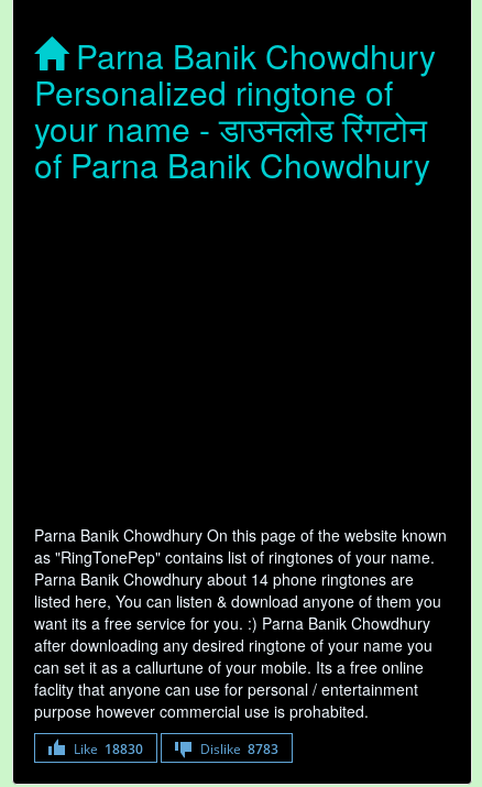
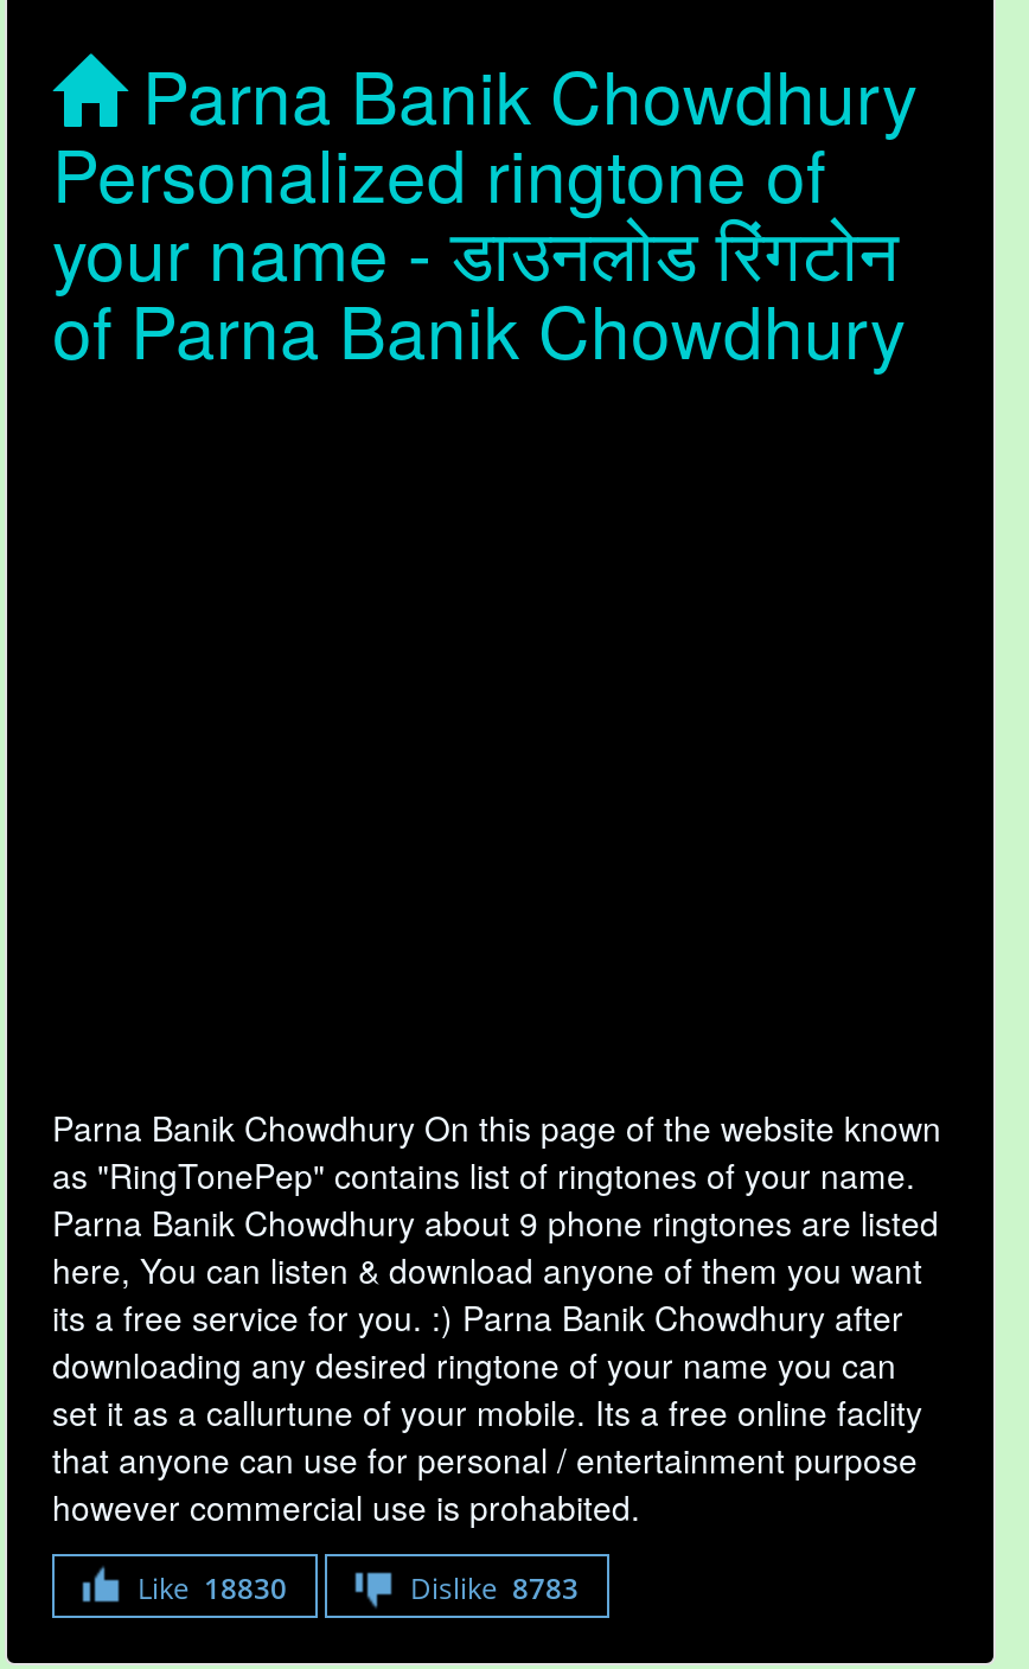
[34,568,441,722] Parna Banik Chowdhury about 14 phone ringtones are | listed here, You can listen & download anyone of them you | want its a free service for you. :) Parna Banik Chowdhury | after downloading any desired ringtone of your name you | can set it as a callurtune of your mobile. Its a free online | faclity that anyone can use for personal / entertainment | purpose however commercial use is prohabited. -> [52,1199,939,1531] Parna Banik Chowdhury about 9 phone ringtones are listed | here, You can listen & download anyone of them you want | its a free service for you. :) Parna Banik Chowdhury after | downloading any desired ringtone of your name you can | set it as a callurtune of your mobile. Its a free online faclity | that anyone can use for personal / entertainment purpose | however commercial use is prohabited.

